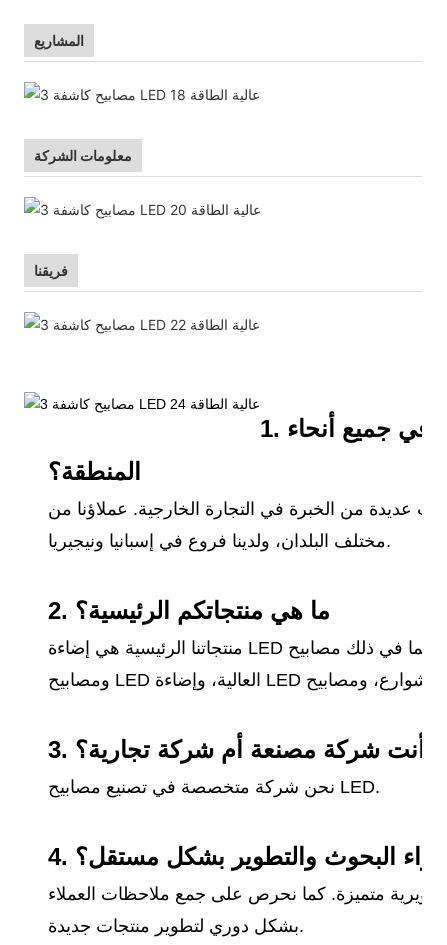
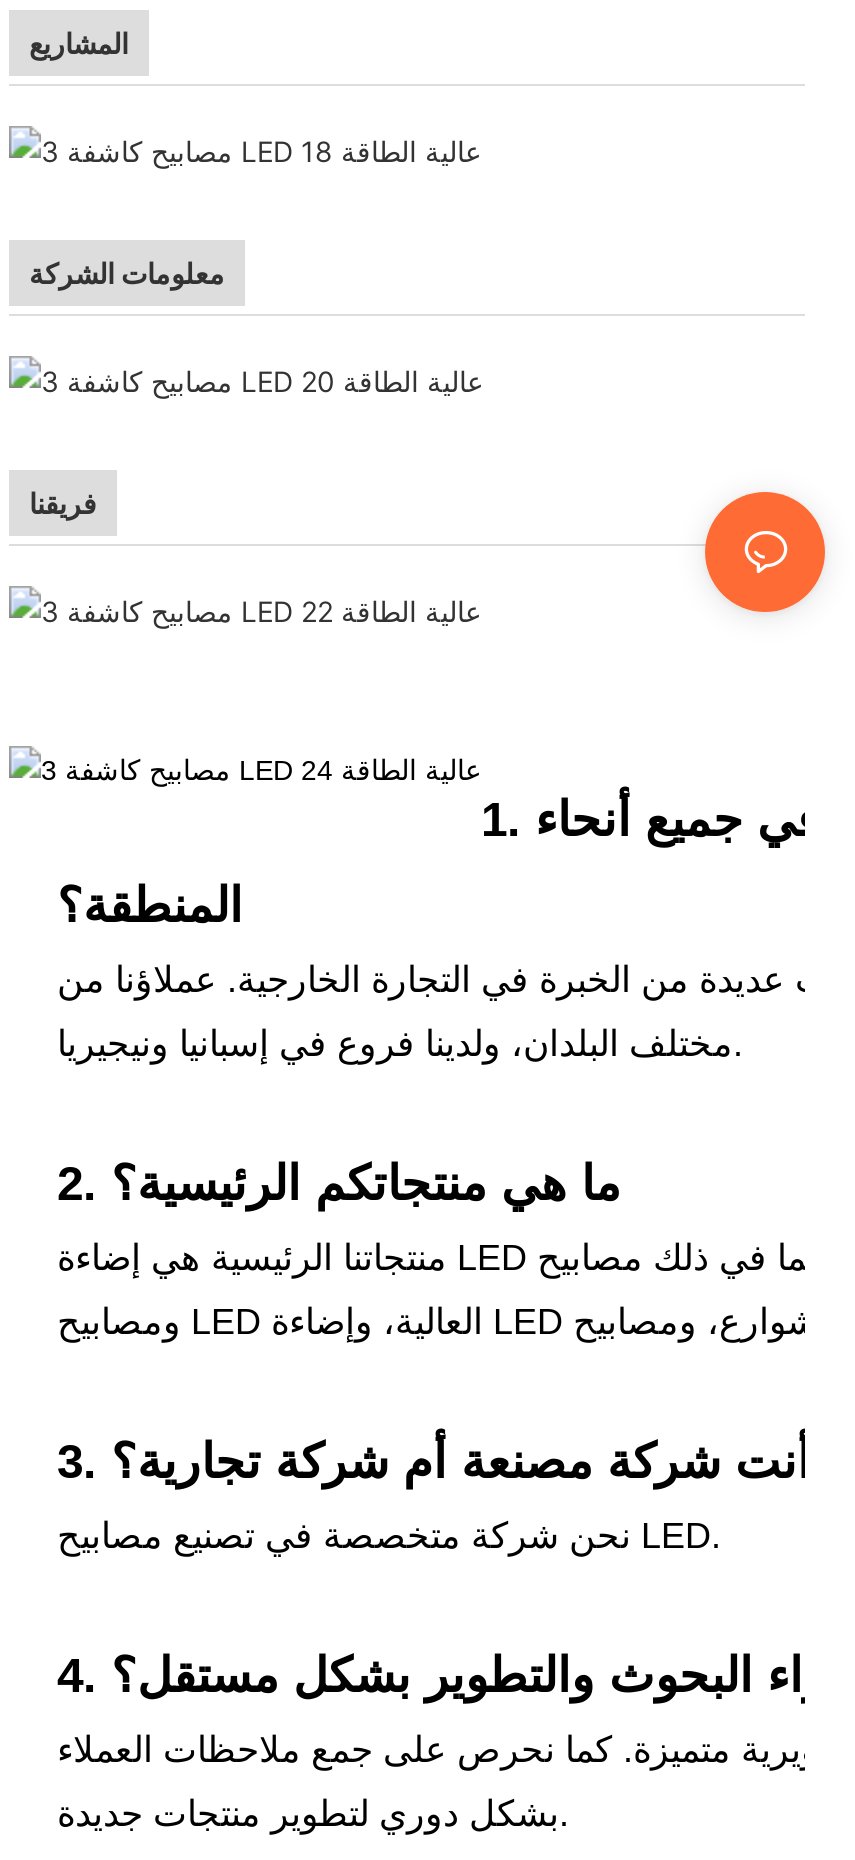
none -> [703,490,827,616] [image]

